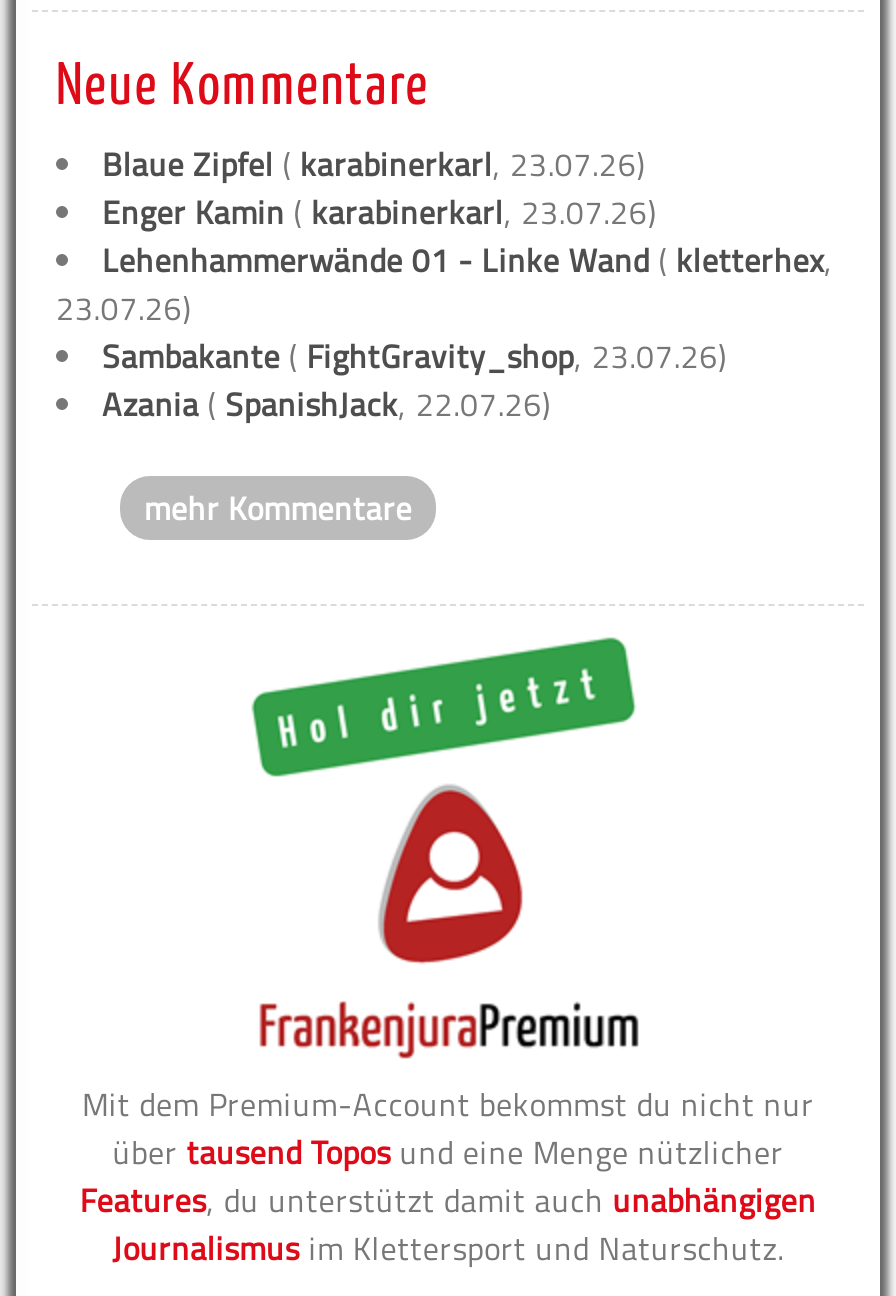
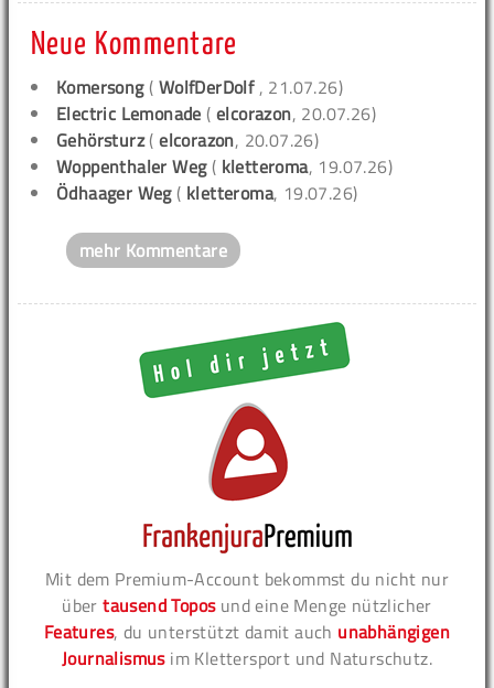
[56,139,833,427] Blaue Zipfel (karabinerkarl, 23.07.26) | Enger Kamin (karabinerkarl, 23.07.26) | Lehenhammerwände 01 - Linke Wand (kletterhex, | 23.07.26) | Sambakante (FightGravity_shop, 23.07.26) | Azania (SpanishJack, 22.07.26) -> [56,73,393,206] Komersong (WolfDerDolf, 21.07.26) | Electric Lemonade (elcorazon, 20.07.26) | Gehörsturz (elcorazon, 20.07.26) | Woppenthaler Weg (kletteroma, 19.07.26) | Ödhaager Weg (kletteroma, 19.07.26)

